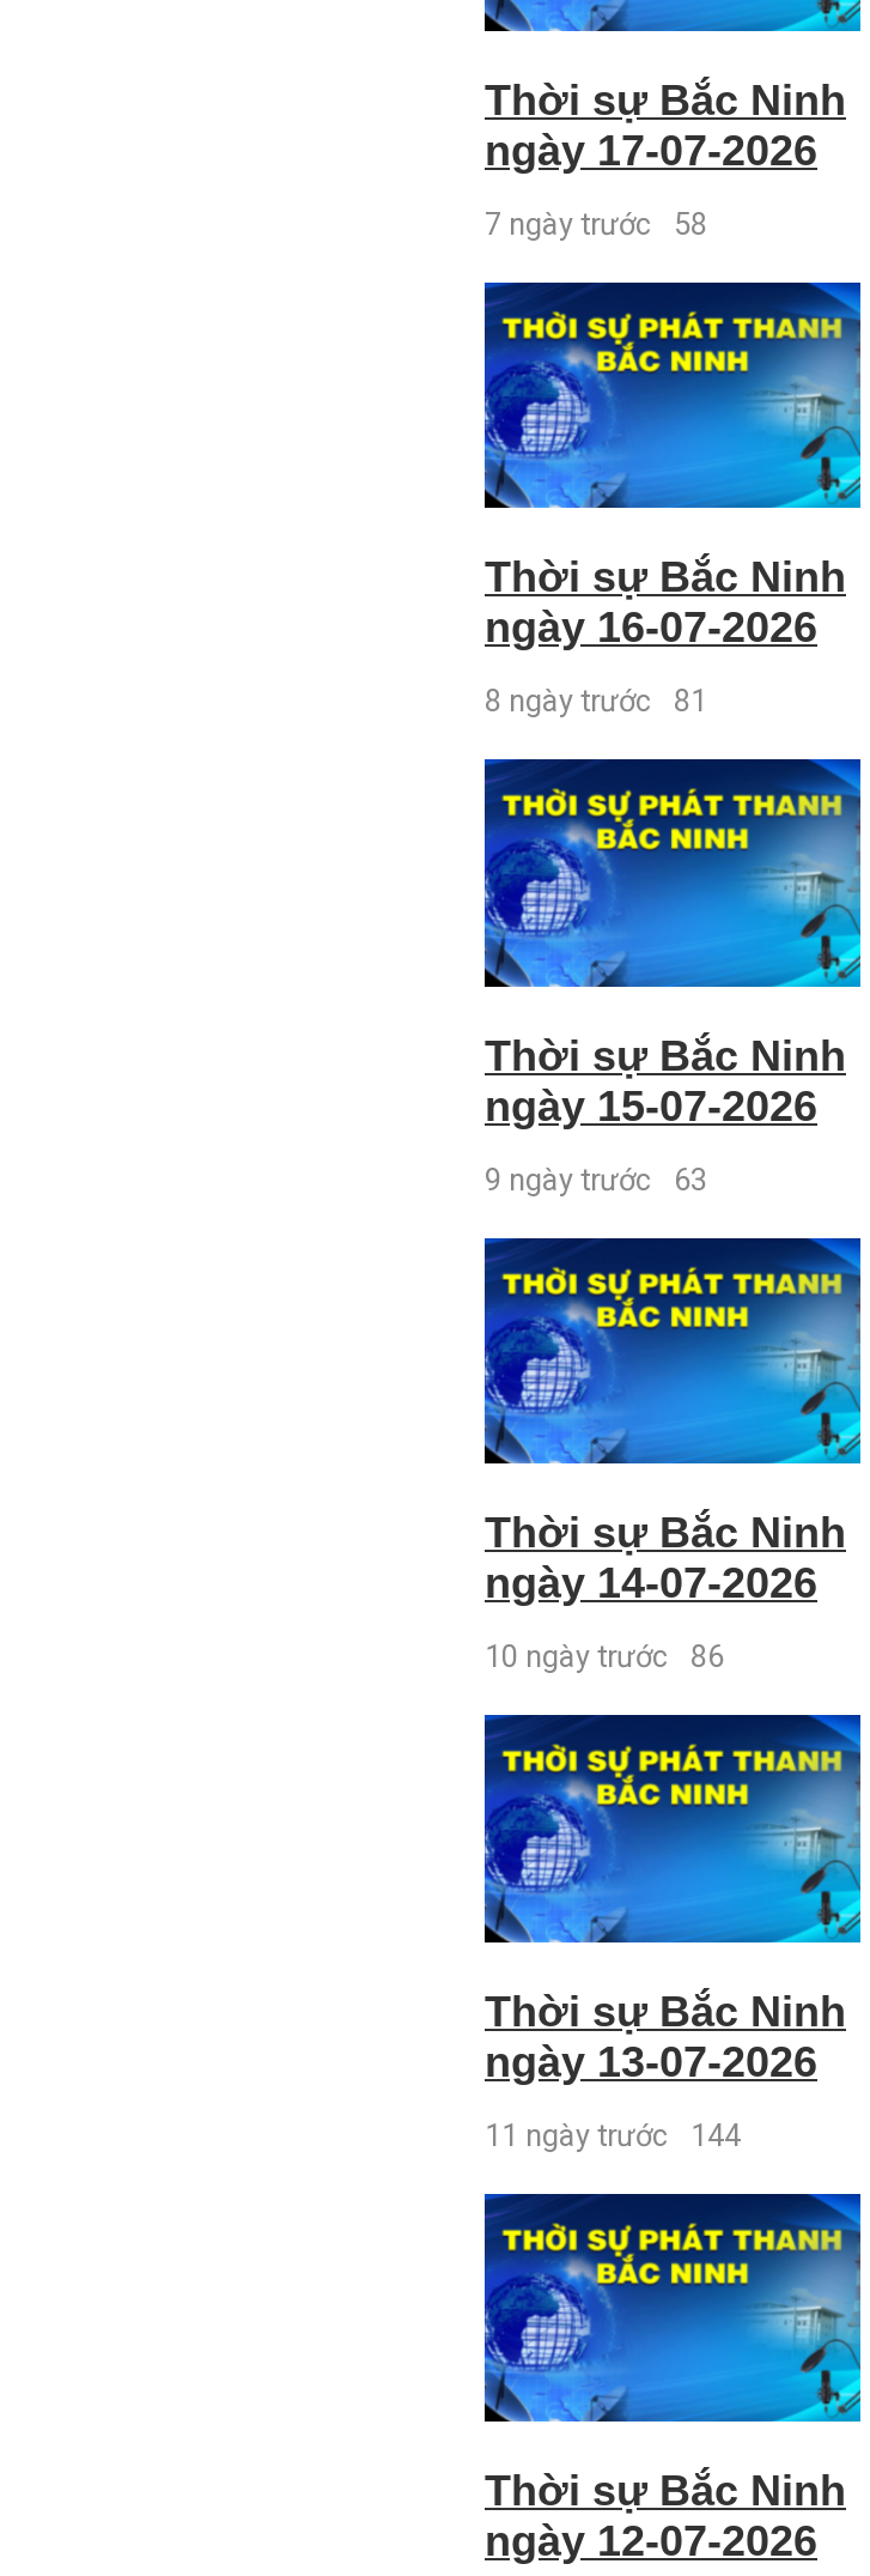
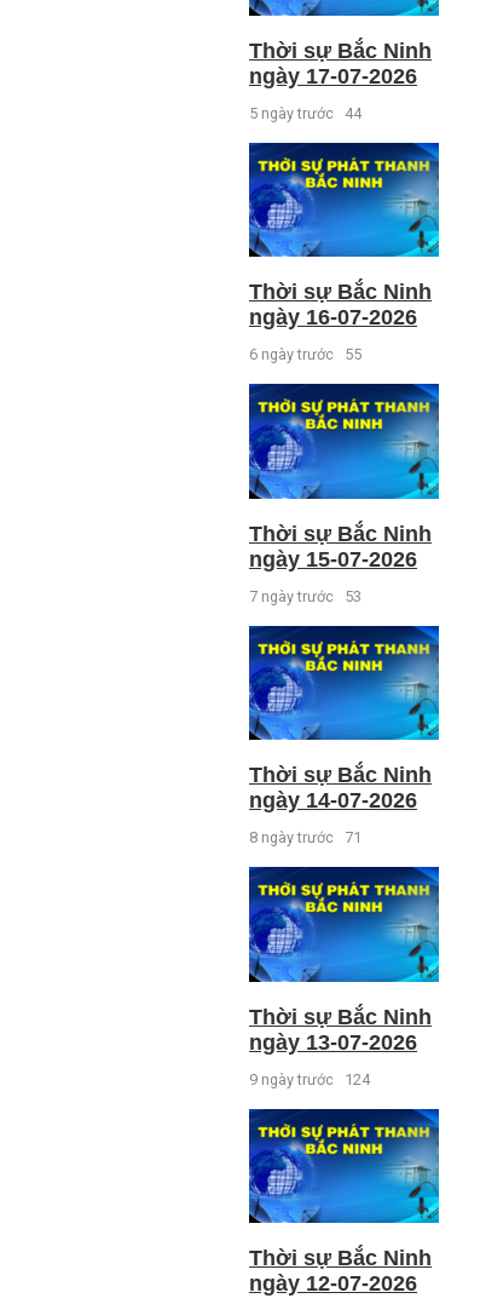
[485,205,707,241] 7 ngày trước 58 -> [249,104,362,122] 5 ngày trước 44
[485,683,707,719] 8 ngày trước 81 -> [249,345,362,363] 6 ngày trước 55
[485,1161,707,1197] 9 ngày trước 63 -> [249,587,362,605] 7 ngày trước 53
[485,1639,724,1675] 10 ngày trước 86 -> [249,829,362,847] 8 ngày trước 71
[485,2117,741,2153] 11 ngày trước 144 -> [249,1070,370,1088] 9 ngày trước 124

